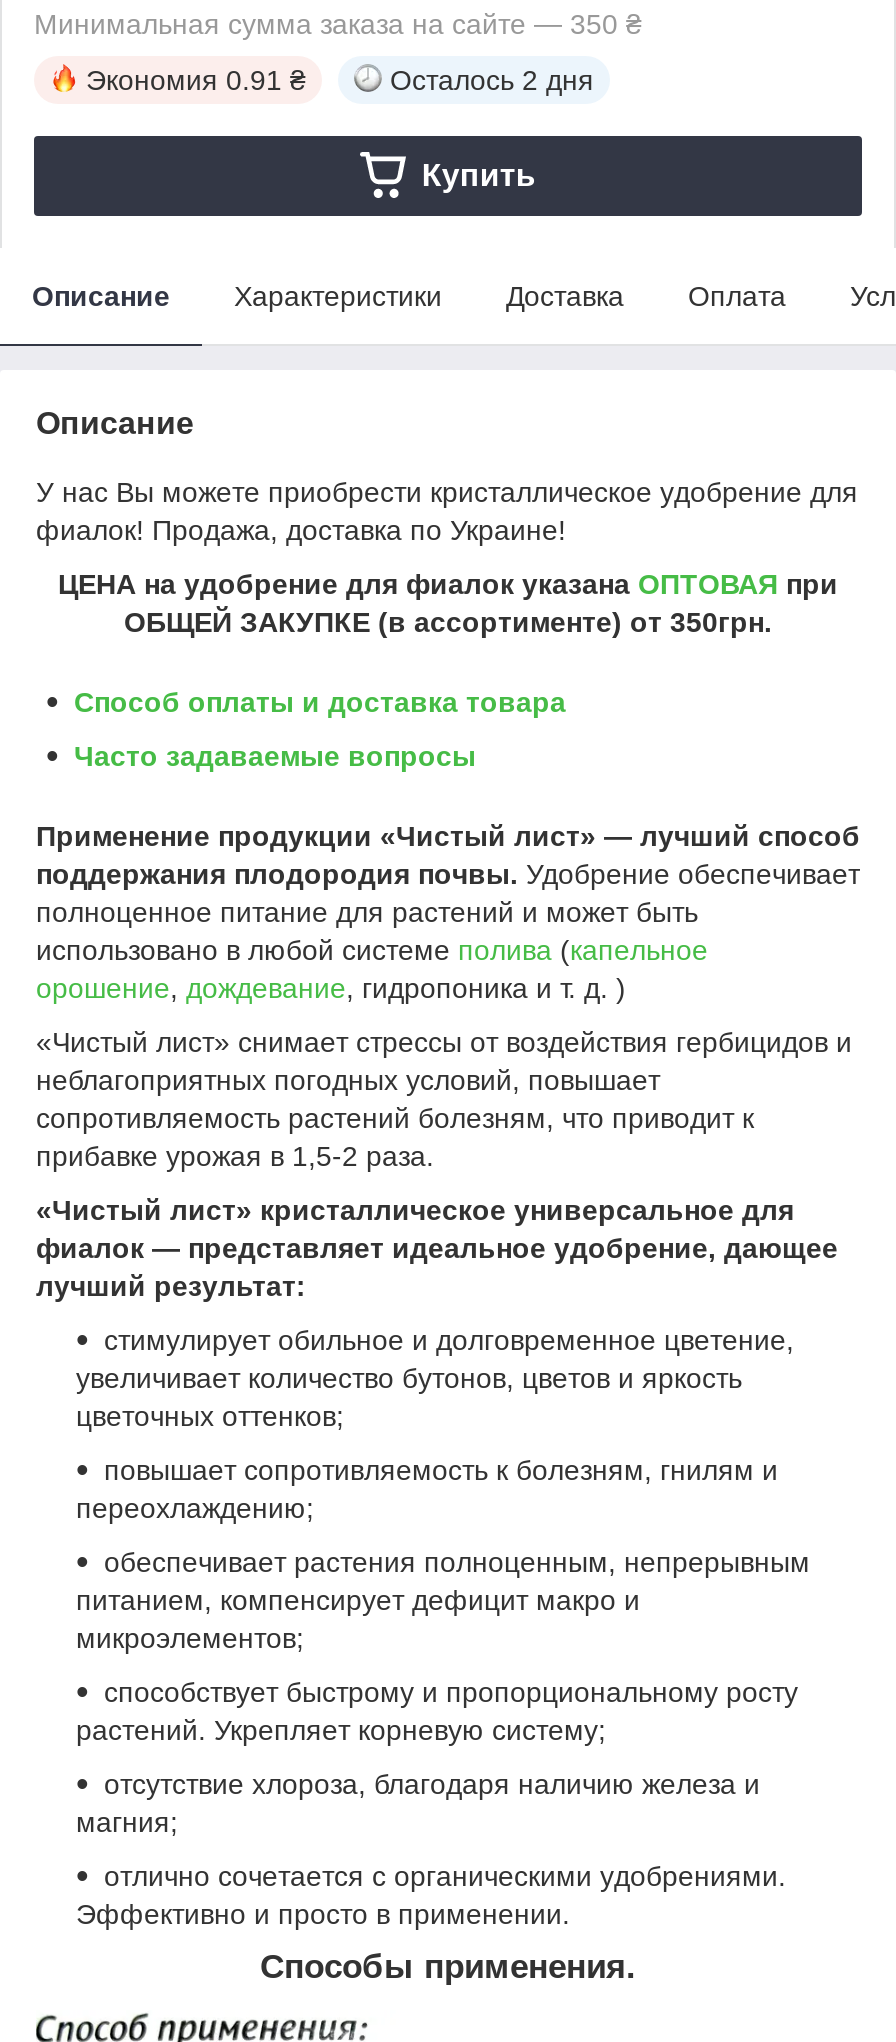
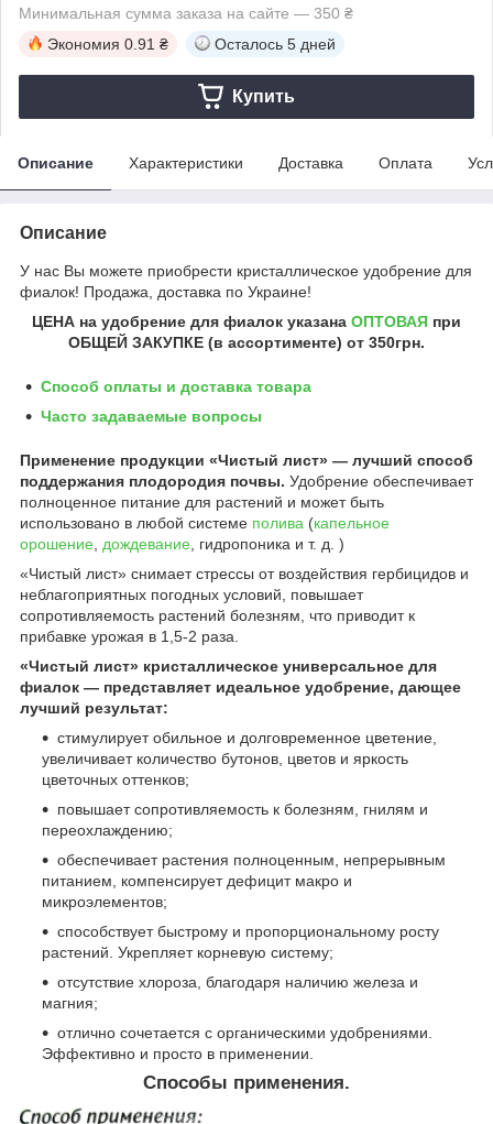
[390,64,594,96] Осталось 2 дня -> [215,35,336,53] Осталось 5 дней

